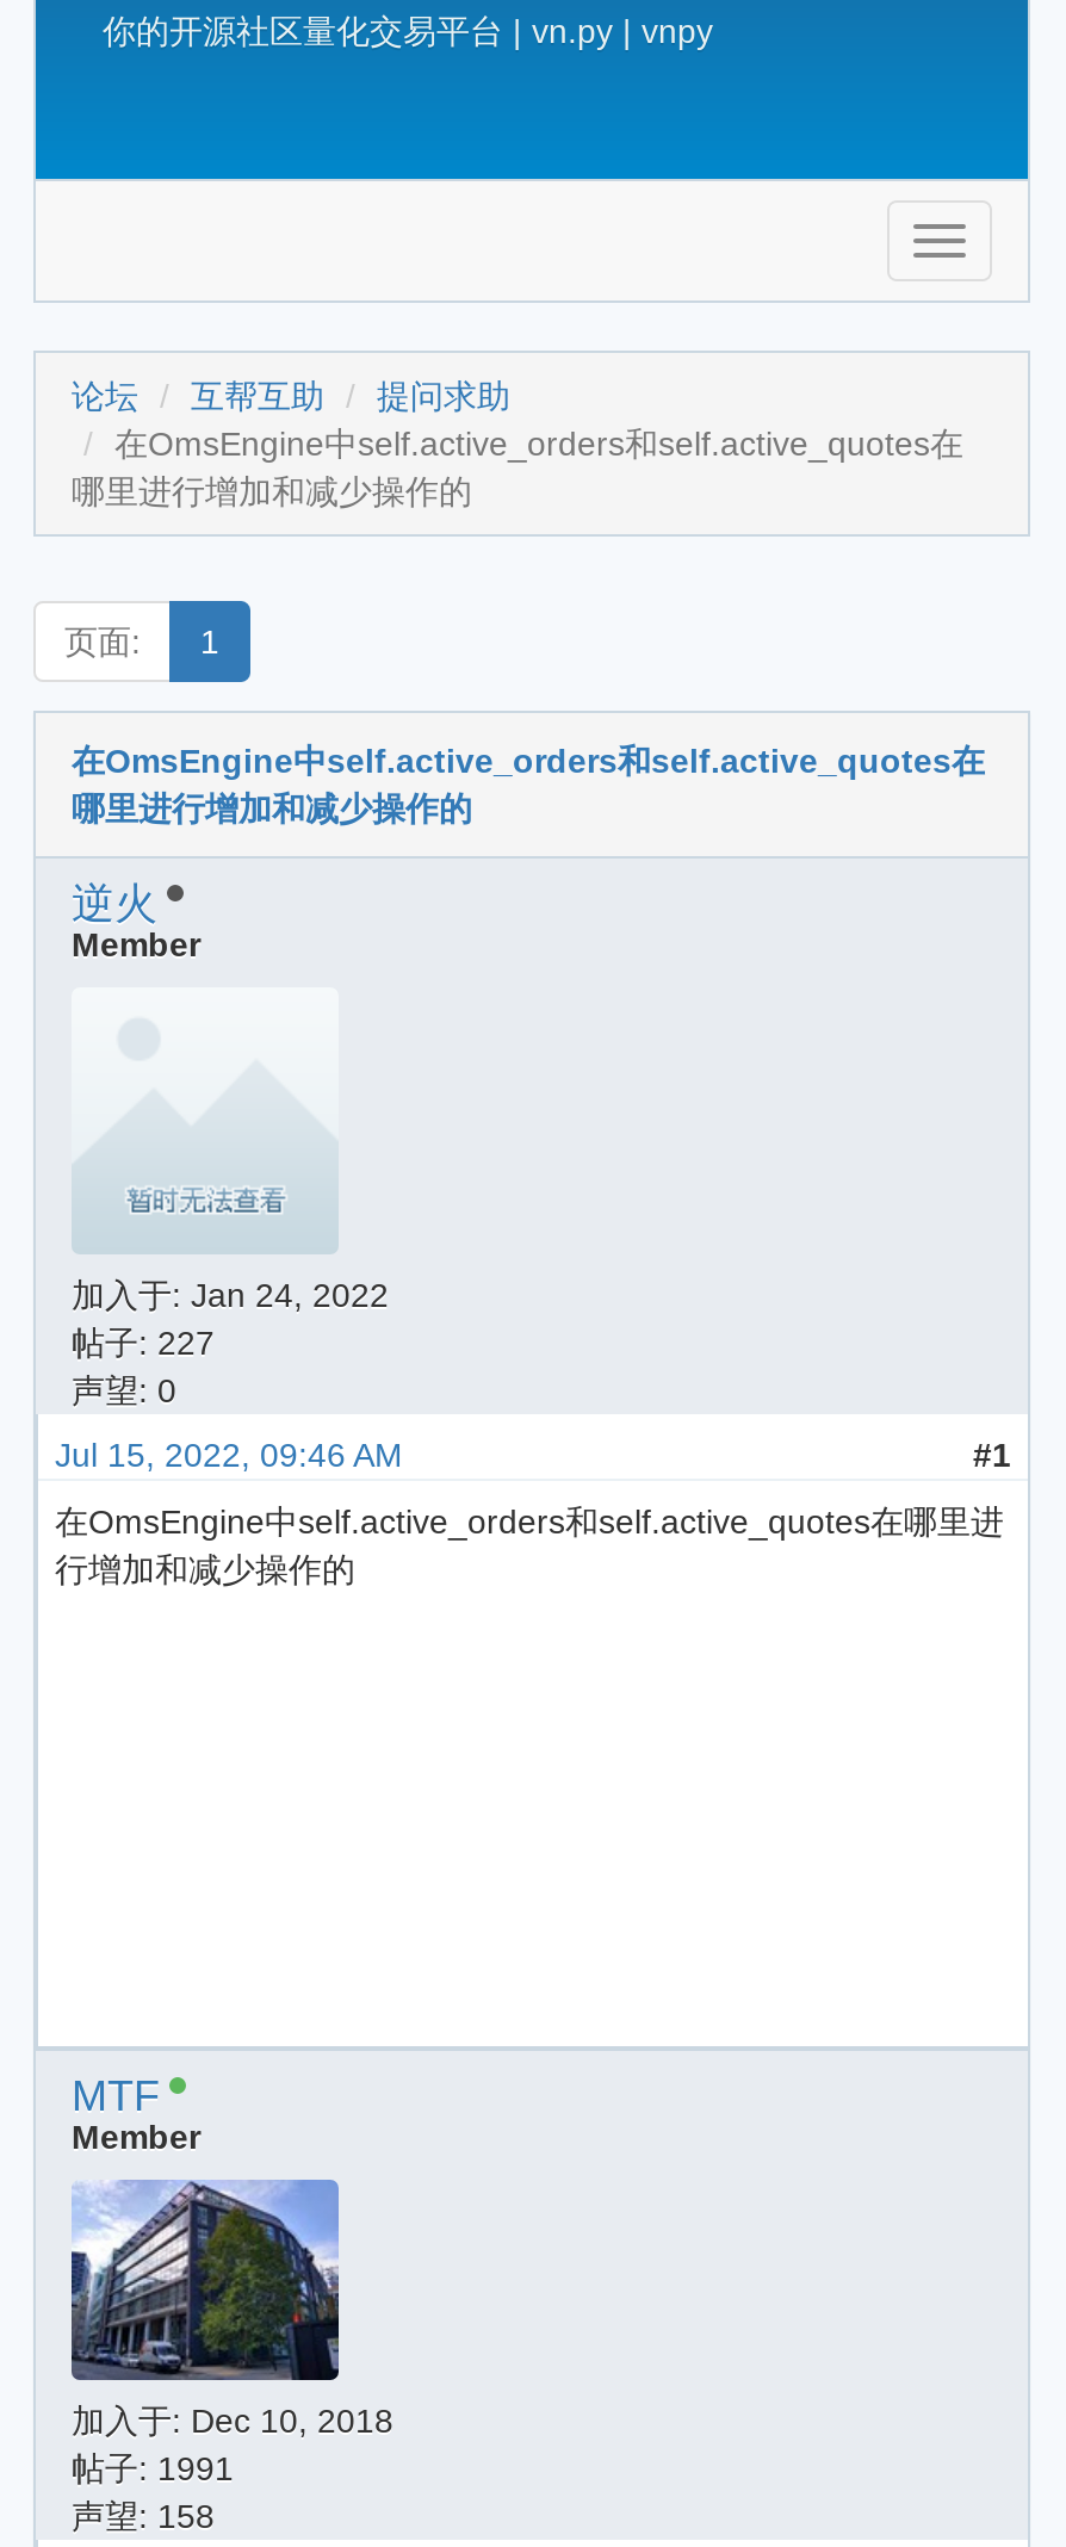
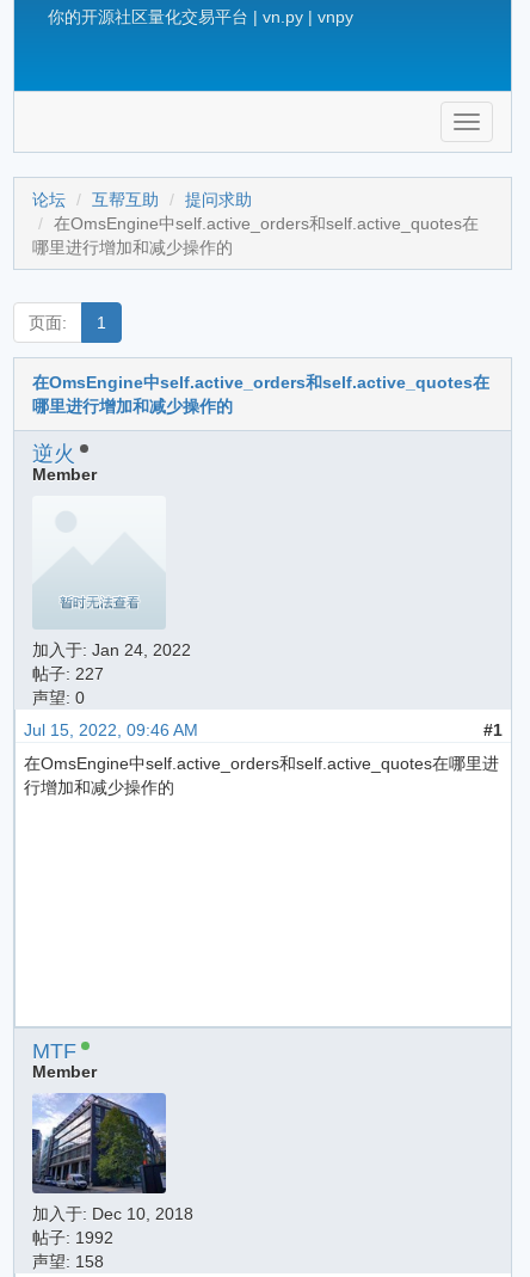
[72,2448,234,2486] 帖子: 1991 -> [32,1228,113,1247] 帖子: 1992

